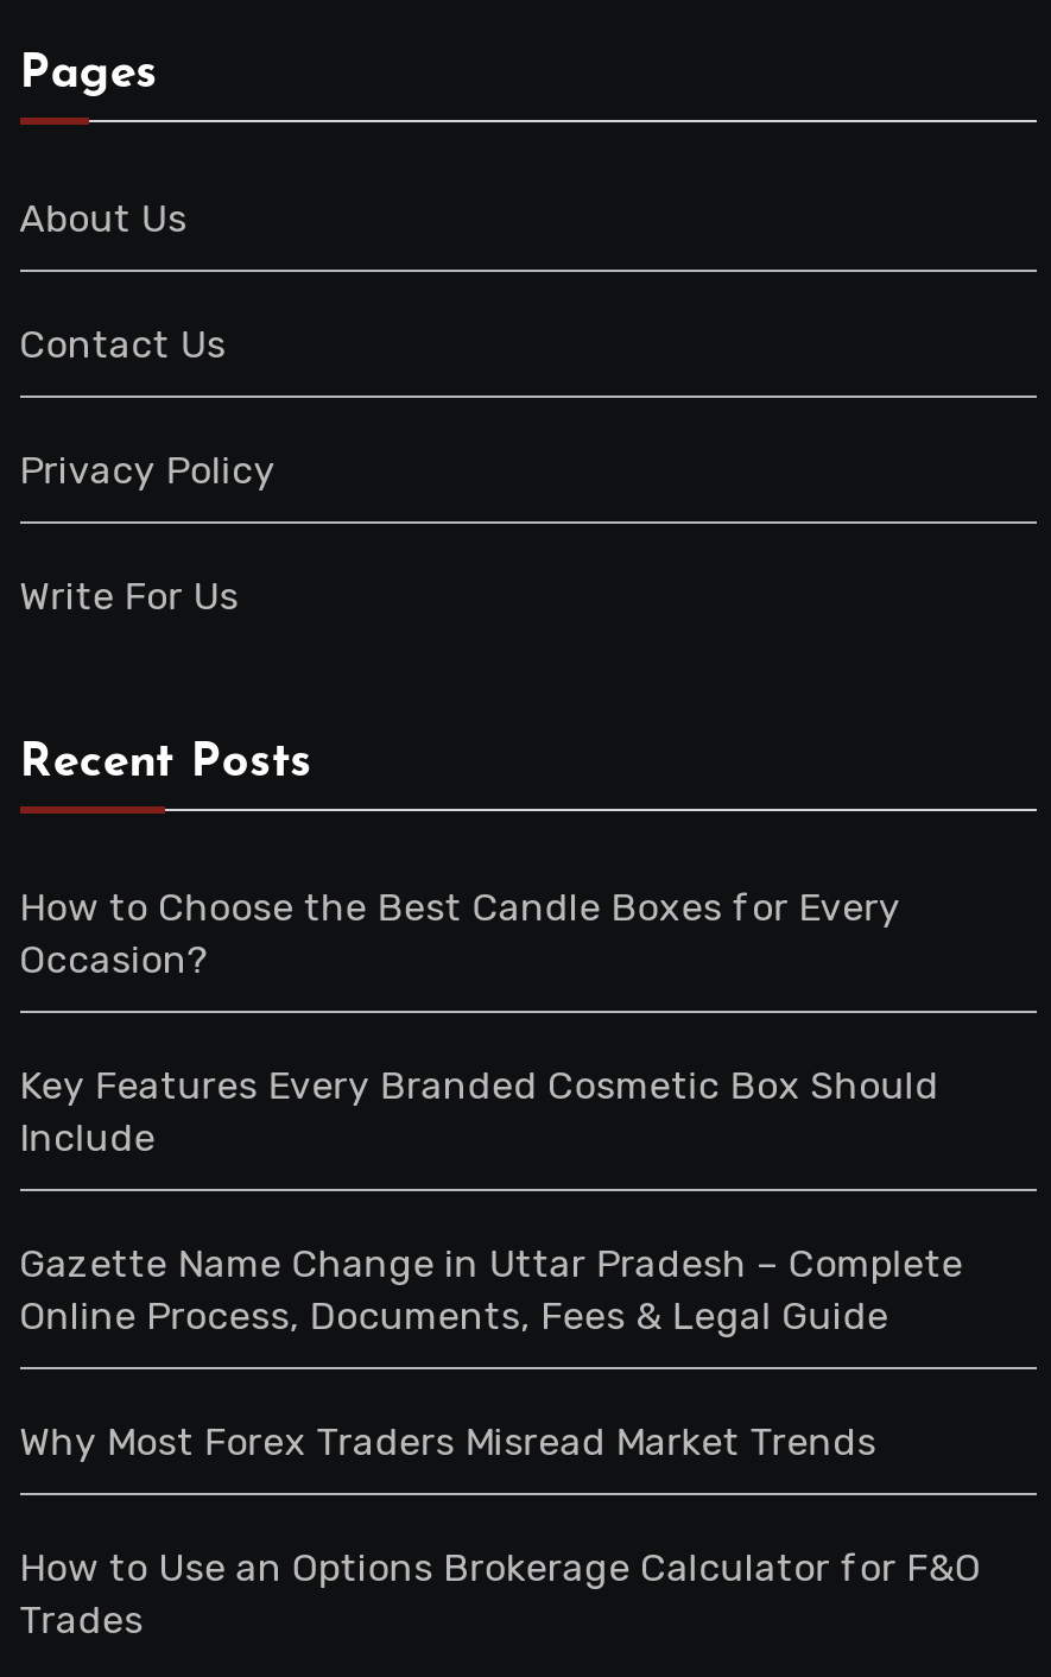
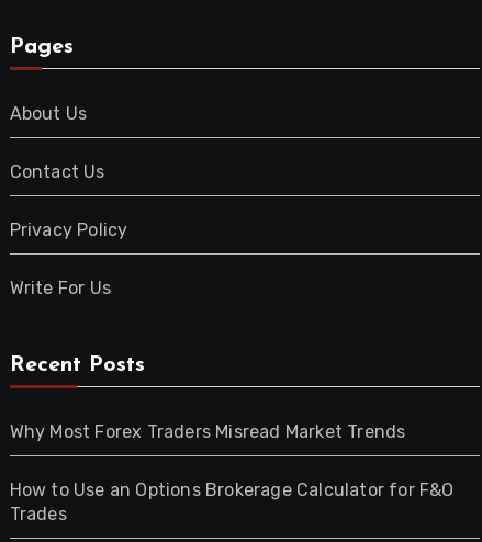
[19,886,963,1339] How to Choose the Best Candle Boxes for Every | Occasion? | Key Features Every Branded Cosmetic Box Should | Include | Gazette Name Change in Uttar Pradesh – Complete | Online Process, Documents, Fees & Legal Guide -> none

